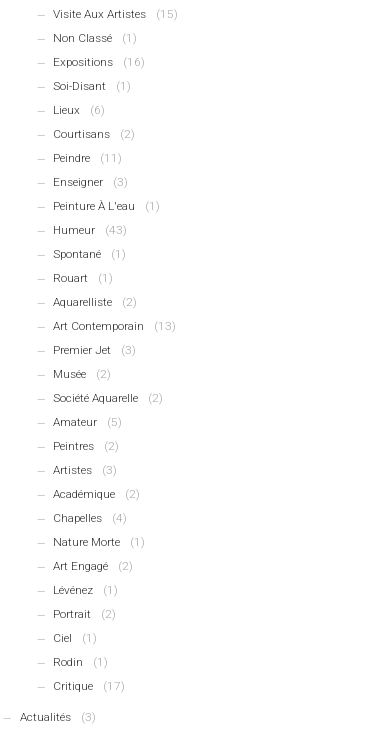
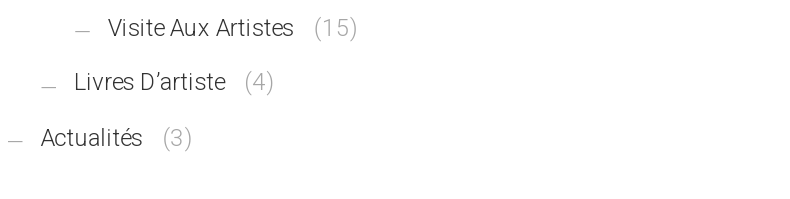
[53,31,176,693] Non Classé (1) | Expositions (16) | Soi-Disant (1) | Lieux (6) | Courtisans (2) | Peindre (11) | Enseigner (3) | Peinture À L'eau (1) | Humeur (43) | Spontané (1) | Rouart (1) | Aquarelliste (2) | Art Contemporain (13) | Premier Jet (3) | Musée (2) | Société Aquarelle (2) | Amateur (5) | Peintres (2) | Artistes (3) | Académique (2) | Chapelles (4) | Nature Morte (1) | Art Engagé (2) | Lévénez (1) | Portrait (2) | Ciel (1) | Rodin (1) | Critique (17) -> [74,69,274,97] Livres D’artiste (4)

